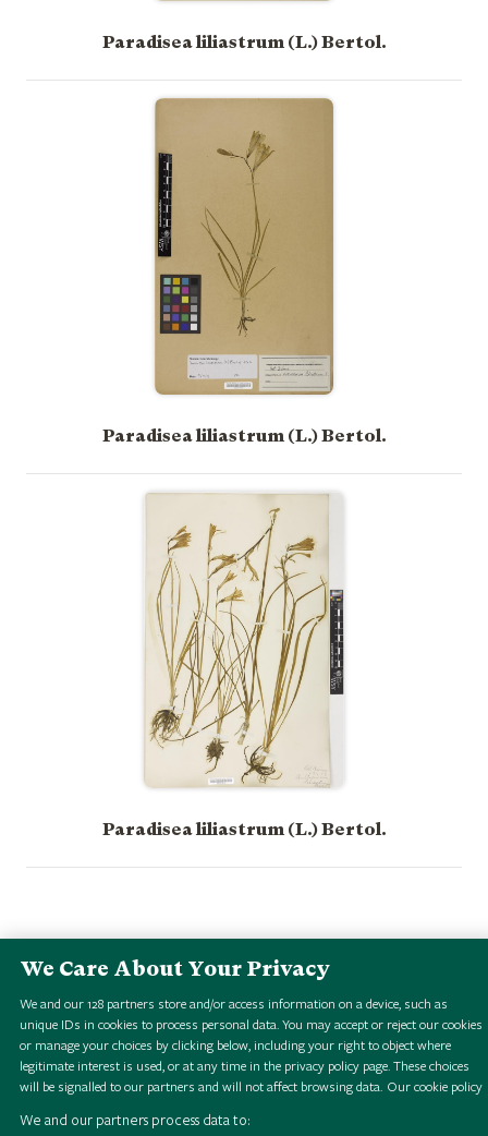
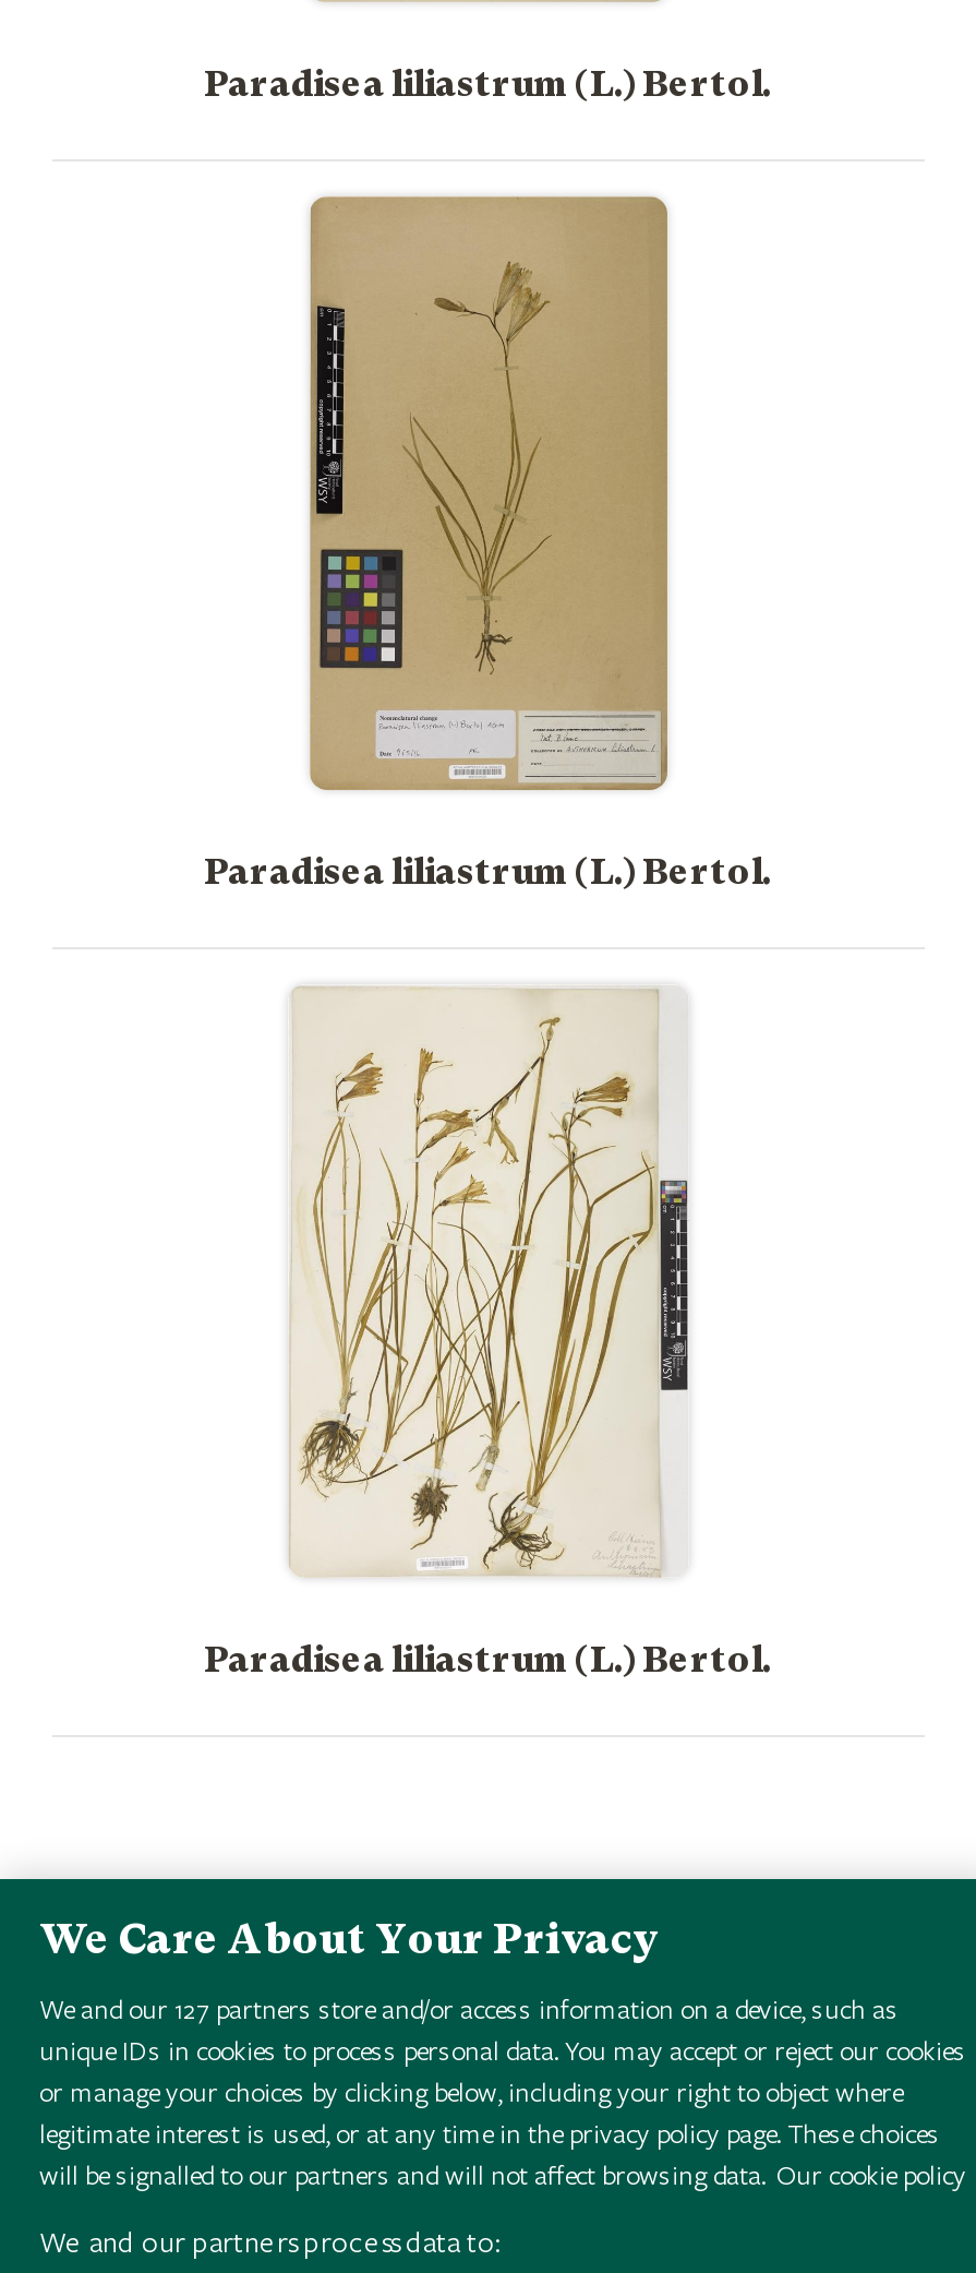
[20,994,448,1012] We and our 128 partners store and/or access information on a device, such as -> [39,1990,899,2025] We and our 127 partners store and/or access information on a device, such as

